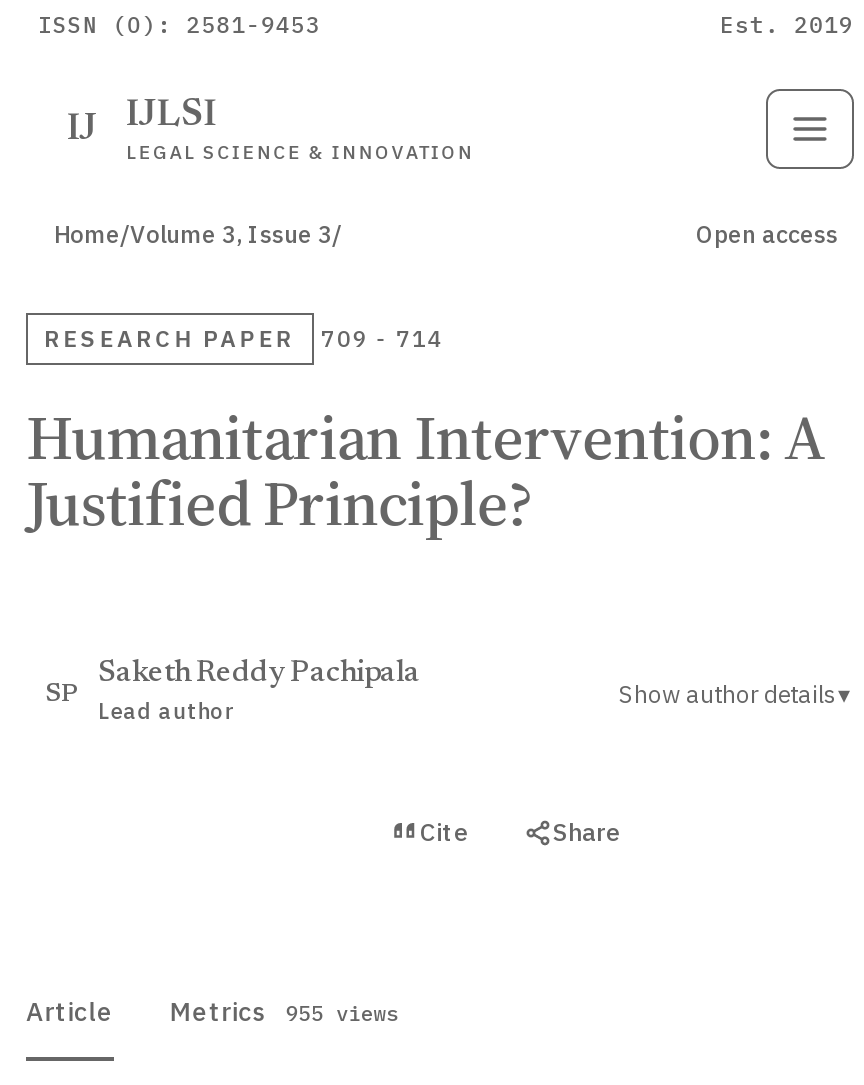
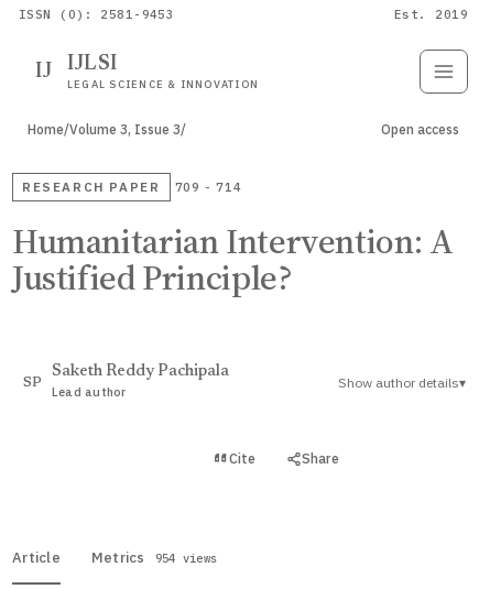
[170,995,398,1029] Metrics 955 views -> [91,548,217,567] Metrics 954 views

